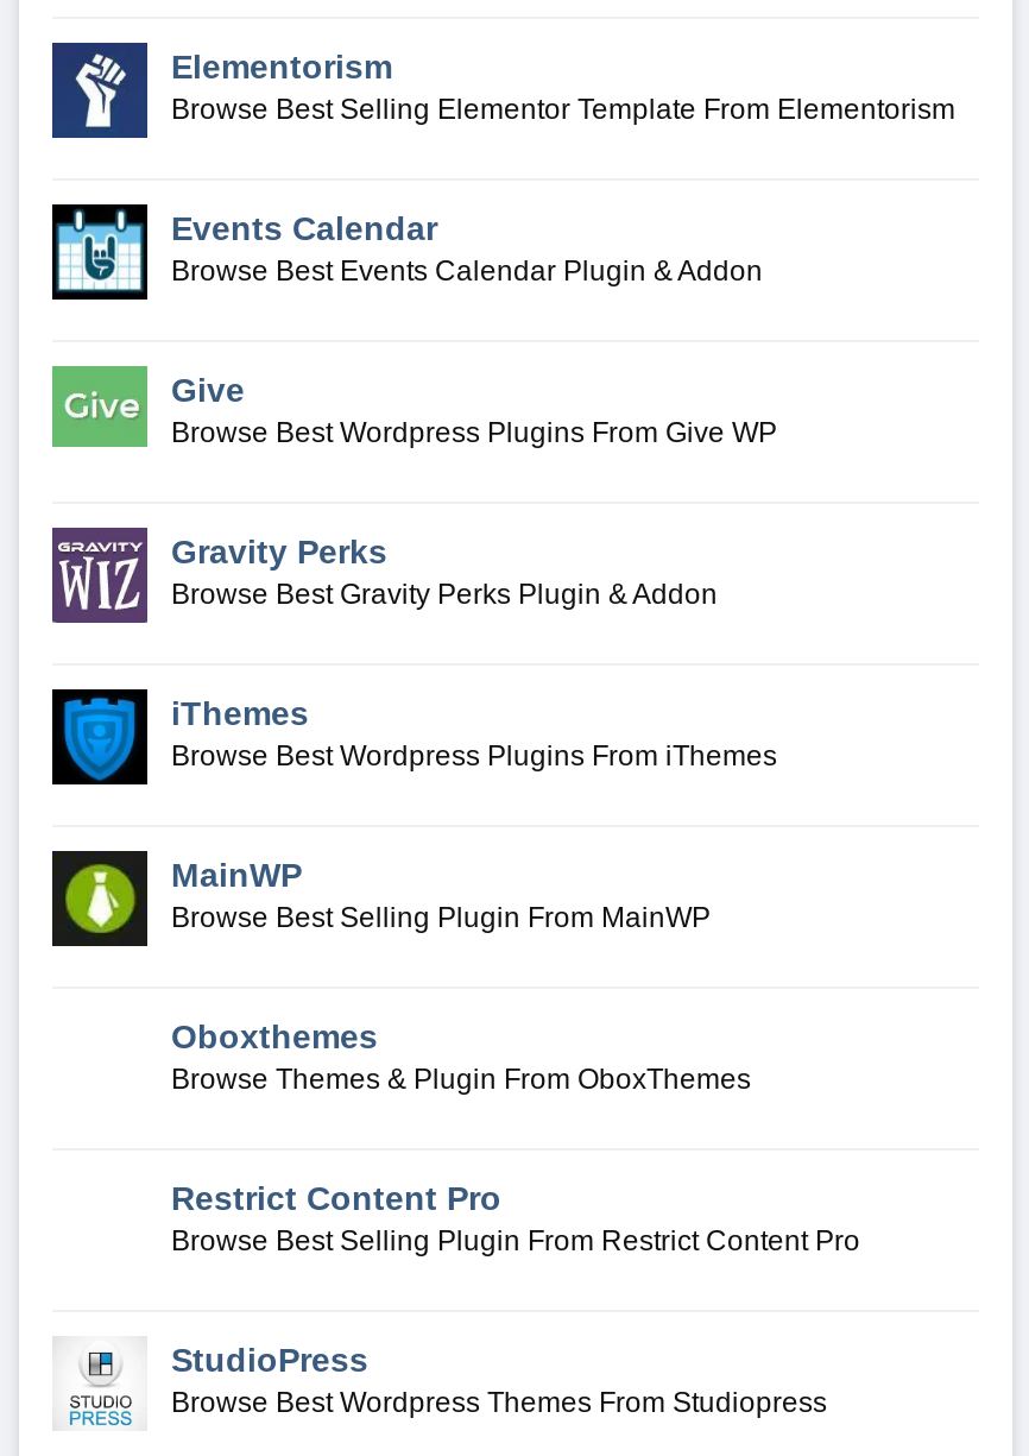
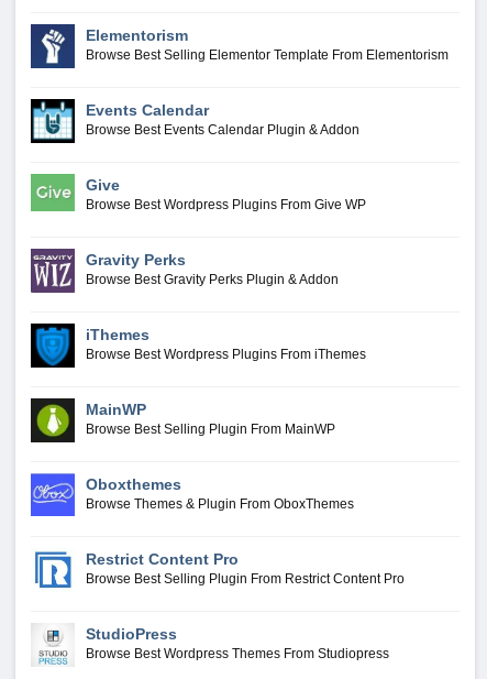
none -> [30,472,76,517] [image]
none -> [34,550,73,589] [image]

